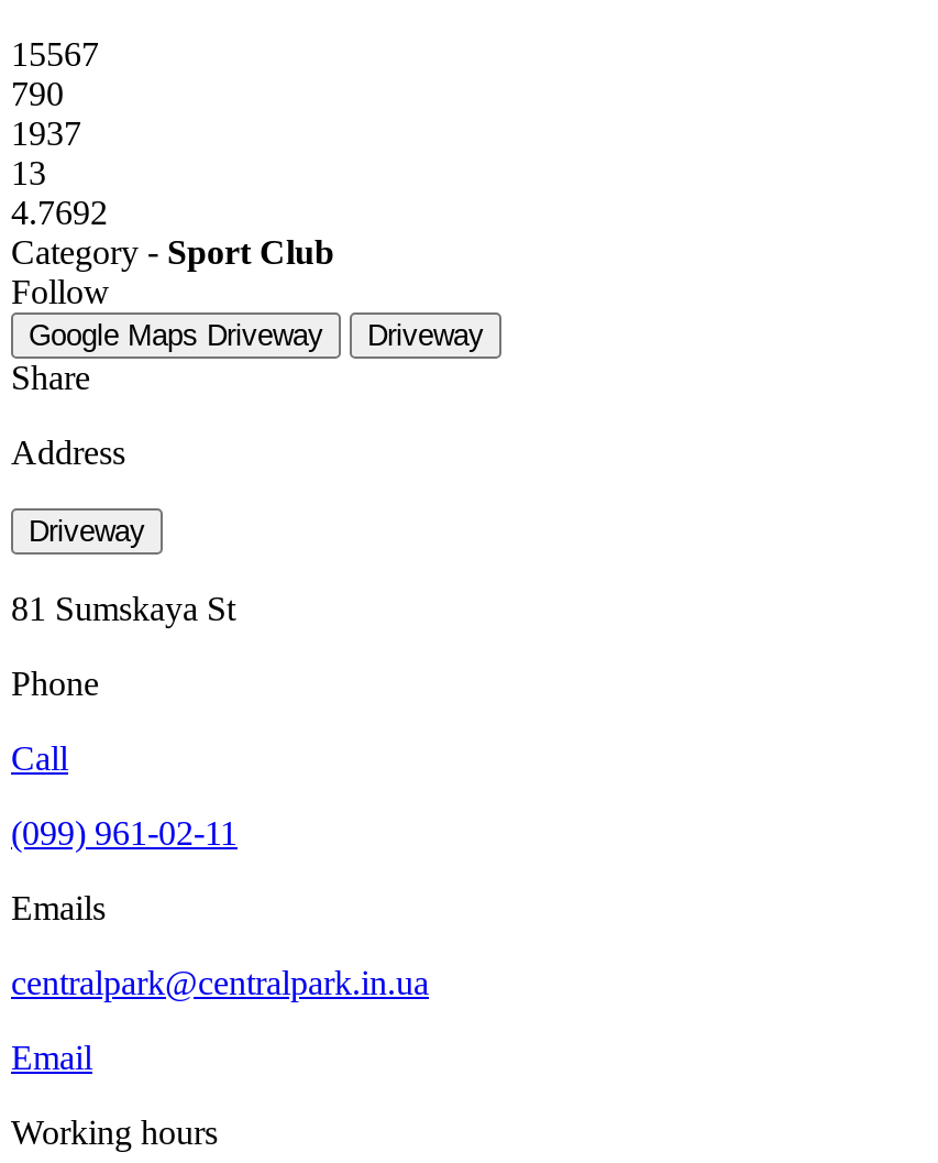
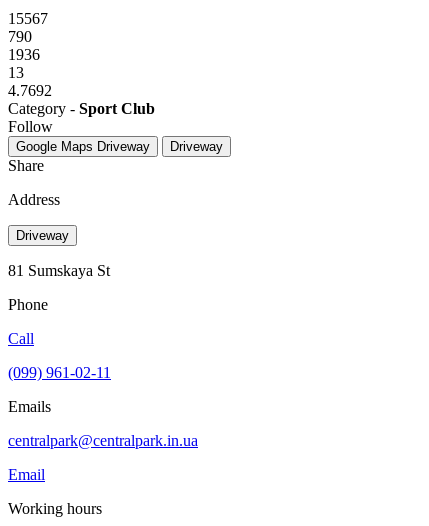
[11,114,81,152] 1937 -> [8,46,40,63] 1936

